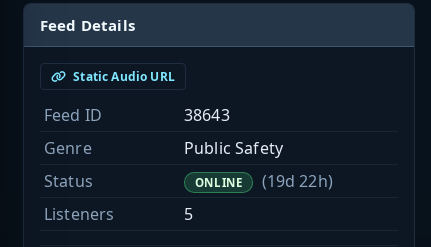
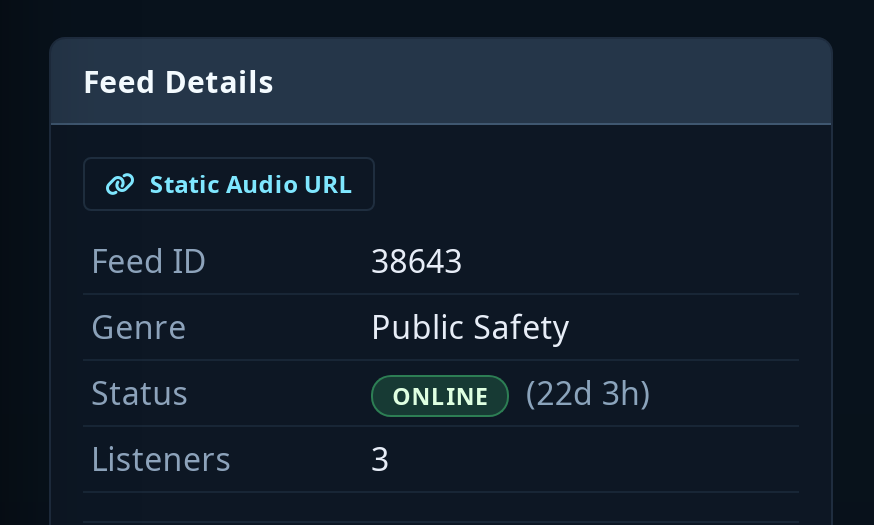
[195,170,333,192] ONLINE (19d 22h) -> [392,372,651,416] ONLINE (22d 3h)
[184,203,193,225] 5 -> [371,438,389,482] 3

